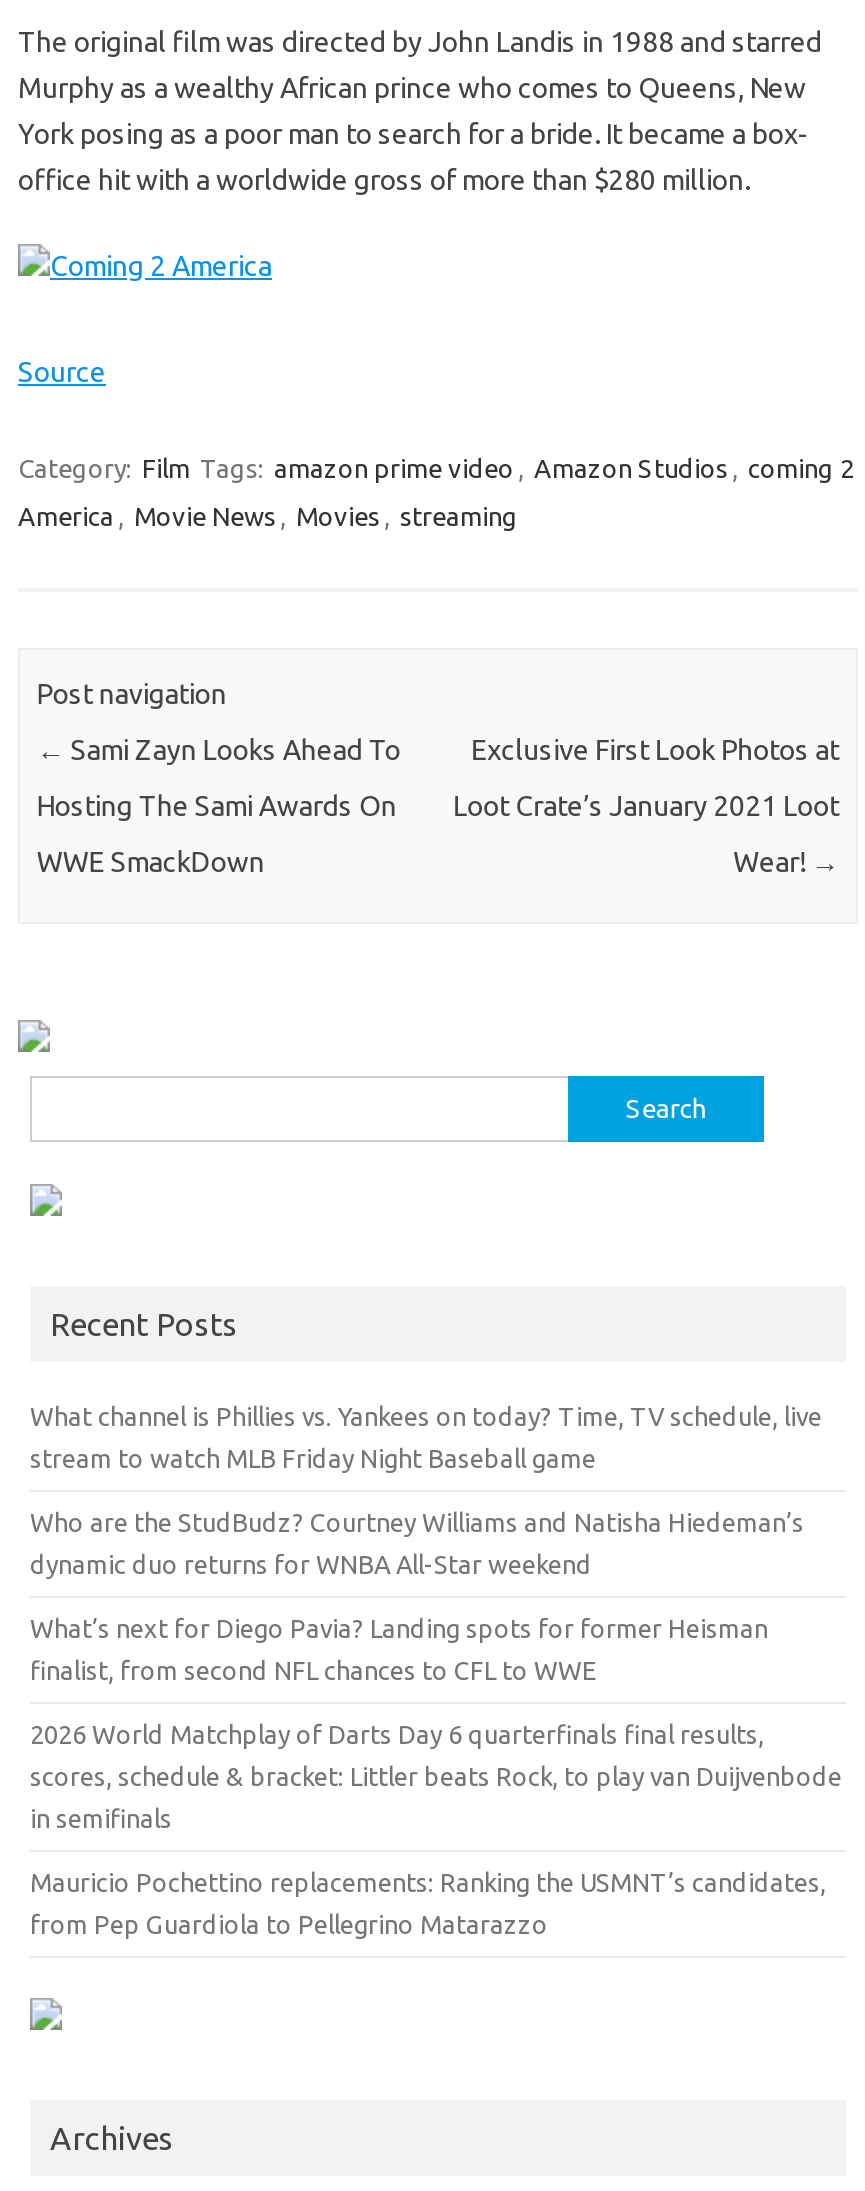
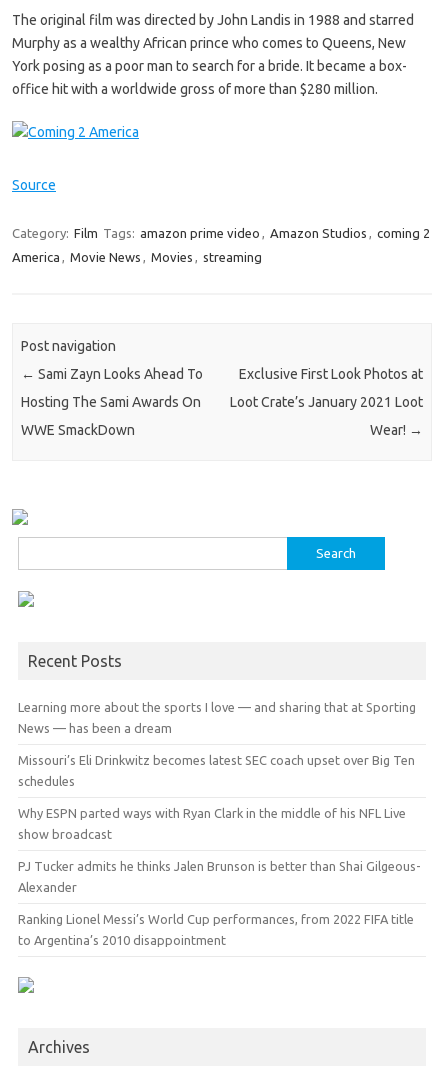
[30,1402,842,1938] What channel is Phillies vs. Yankees on today? Time, TV schedule, live | stream to watch MLB Friday Night Baseball game | Who are the StudBudz? Courtney Williams and Natisha Hiedeman’s | dynamic duo returns for WNBA All-Star weekend | What’s next for Diego Pavia? Landing spots for former Heisman | finalist, from second NFL chances to CFL to WWE | 2026 World Matchplay of Darts Day 6 quarterfinals final results, | scores, schedule & bracket: Littler beats Rock, to play van Duijvenbode | in semifinals | Mauricio Pochettino replacements: Ranking the USMNT’s candidates, | from Pep Guardiola to Pellegrino Matarazzo -> [18,700,421,947] Learning more about the sports I love — and sharing that at Sporting | News — has been a dream | Missouri’s Eli Drinkwitz becomes latest SEC coach upset over Big Ten | schedules | Why ESPN parted ways with Ryan Clark in the middle of his NFL Live | show broadcast | PJ Tucker admits he thinks Jalen Brunson is better than Shai Gilgeous- | Alexander | Ranking Lionel Messi’s World Cup performances, from 2022 FIFA title | to Argentina’s 2010 disappointment

